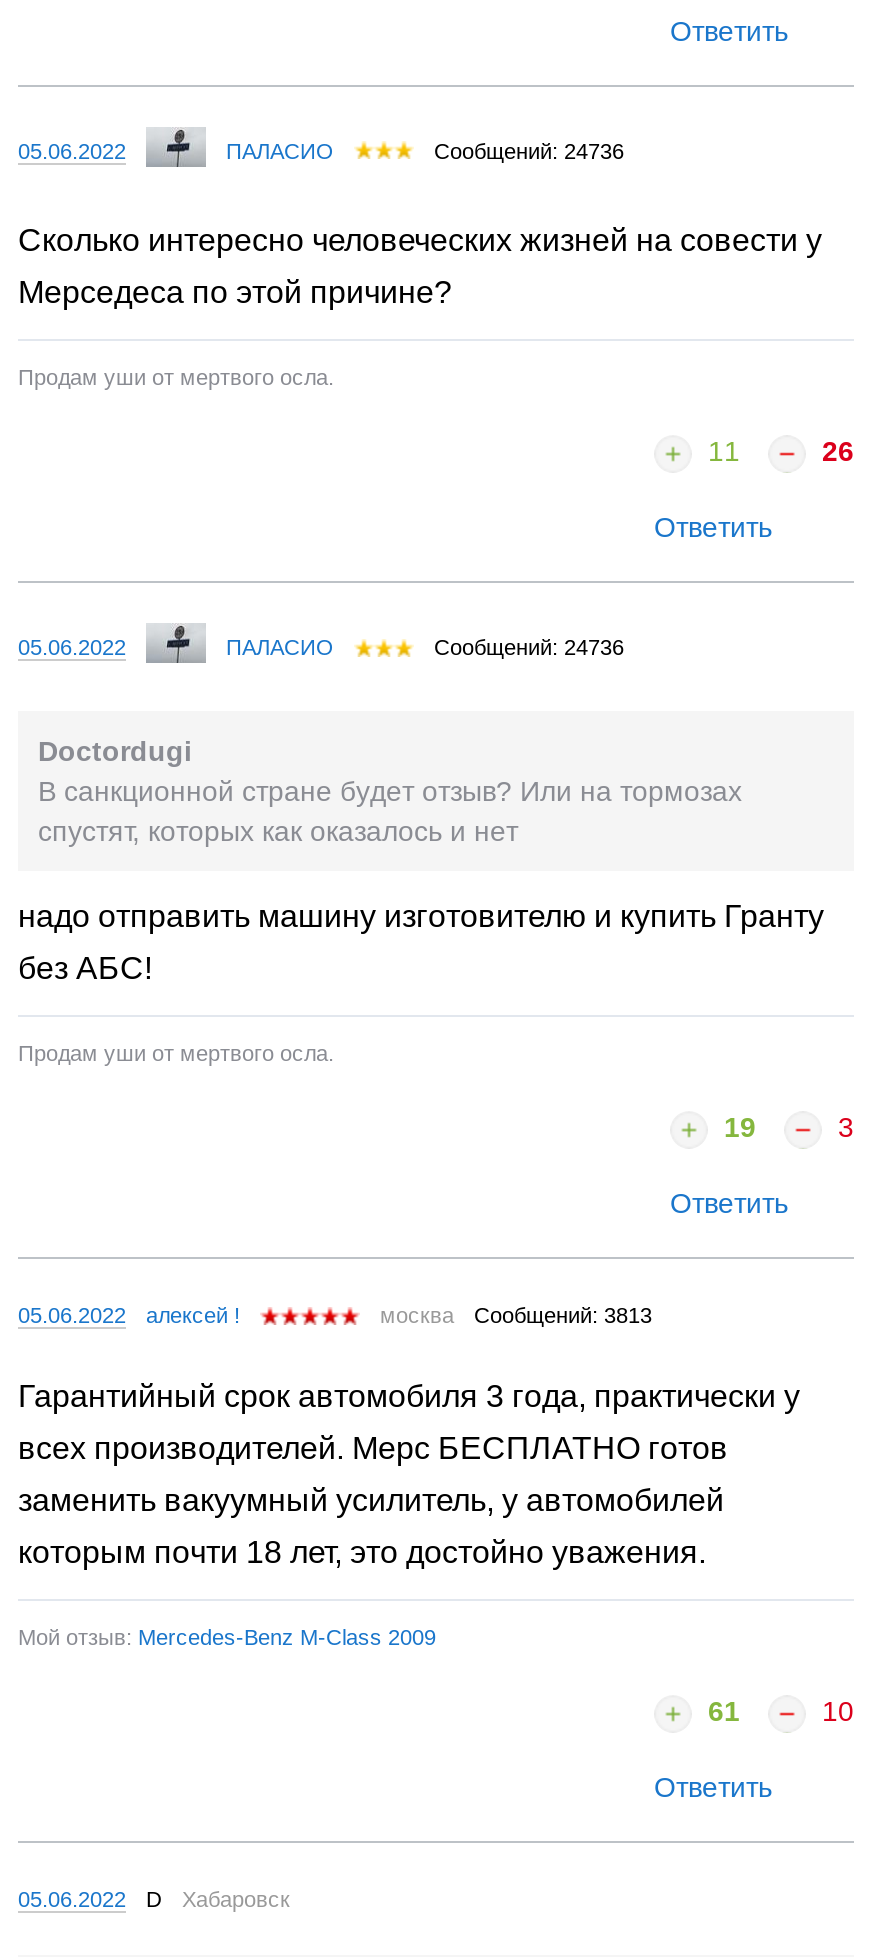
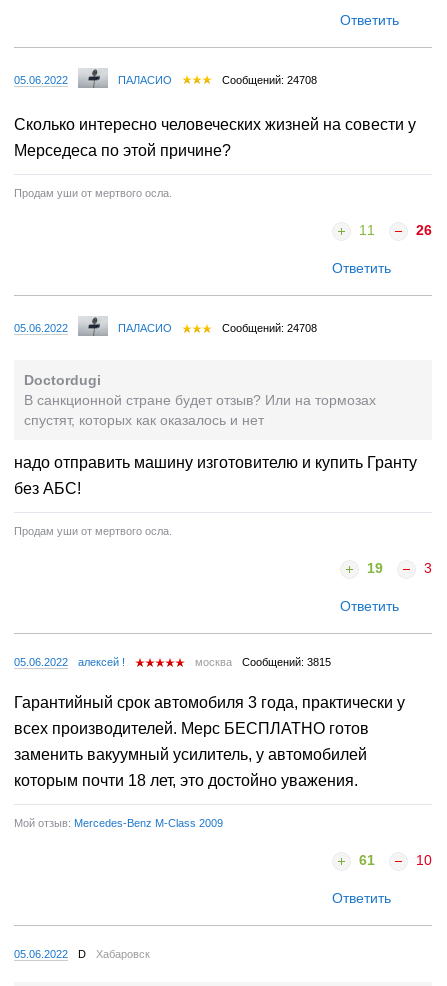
[434,139,624,163] Сообщений: 24736 -> [222,74,317,86] Сообщений: 24708
[434,635,624,659] Сообщений: 24736 -> [222,322,317,334] Сообщений: 24708
[380,1303,652,1327] москва Сообщений: 3813 -> [195,656,331,668] москва Сообщений: 3815

